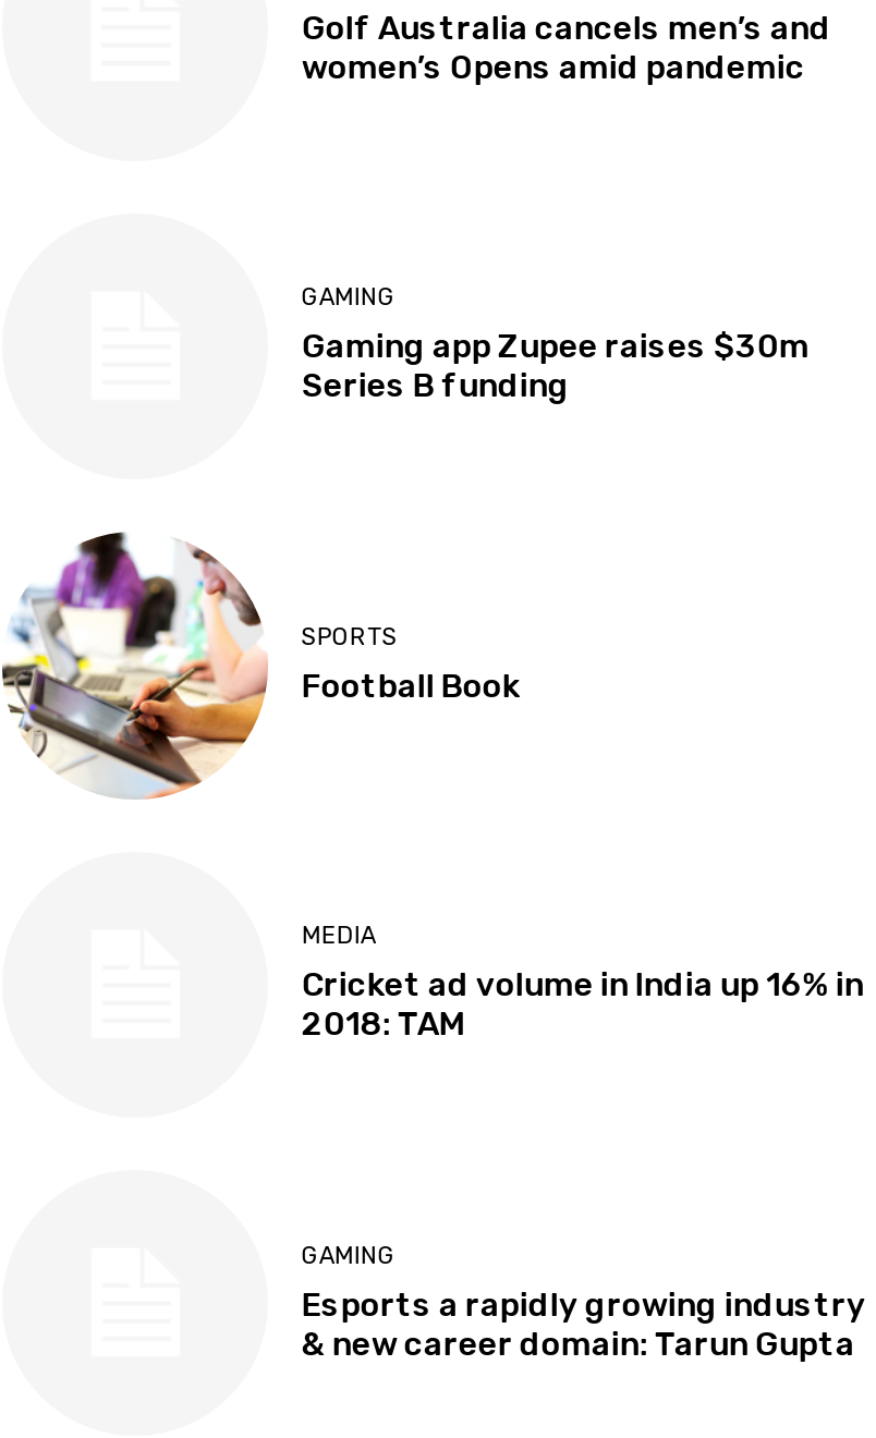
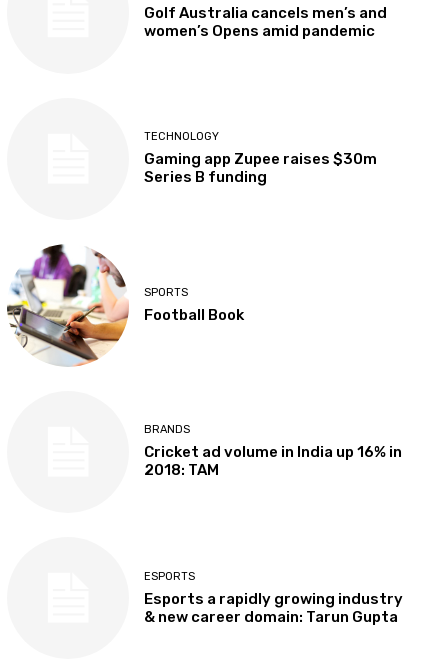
[302,284,395,313] GAMING -> [144,130,219,143] TECHNOLOGY
[302,922,376,950] MEDIA -> [144,423,190,436] BRANDS
[302,1241,395,1269] GAMING -> [144,570,195,583] ESPORTS

